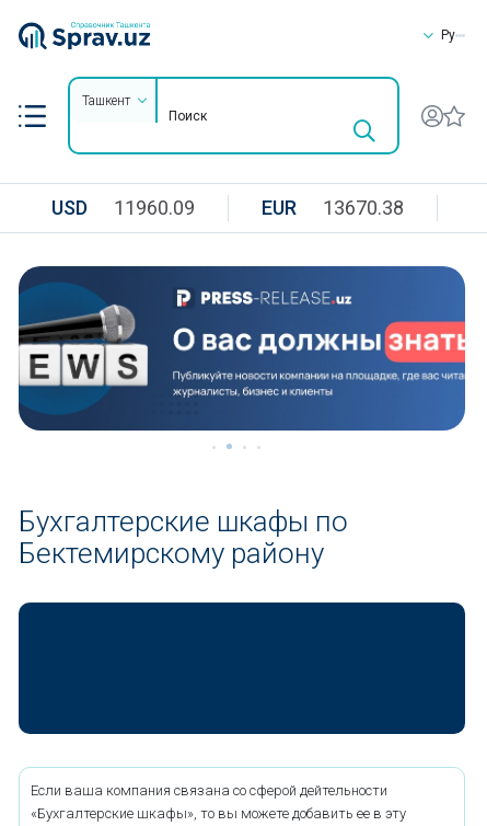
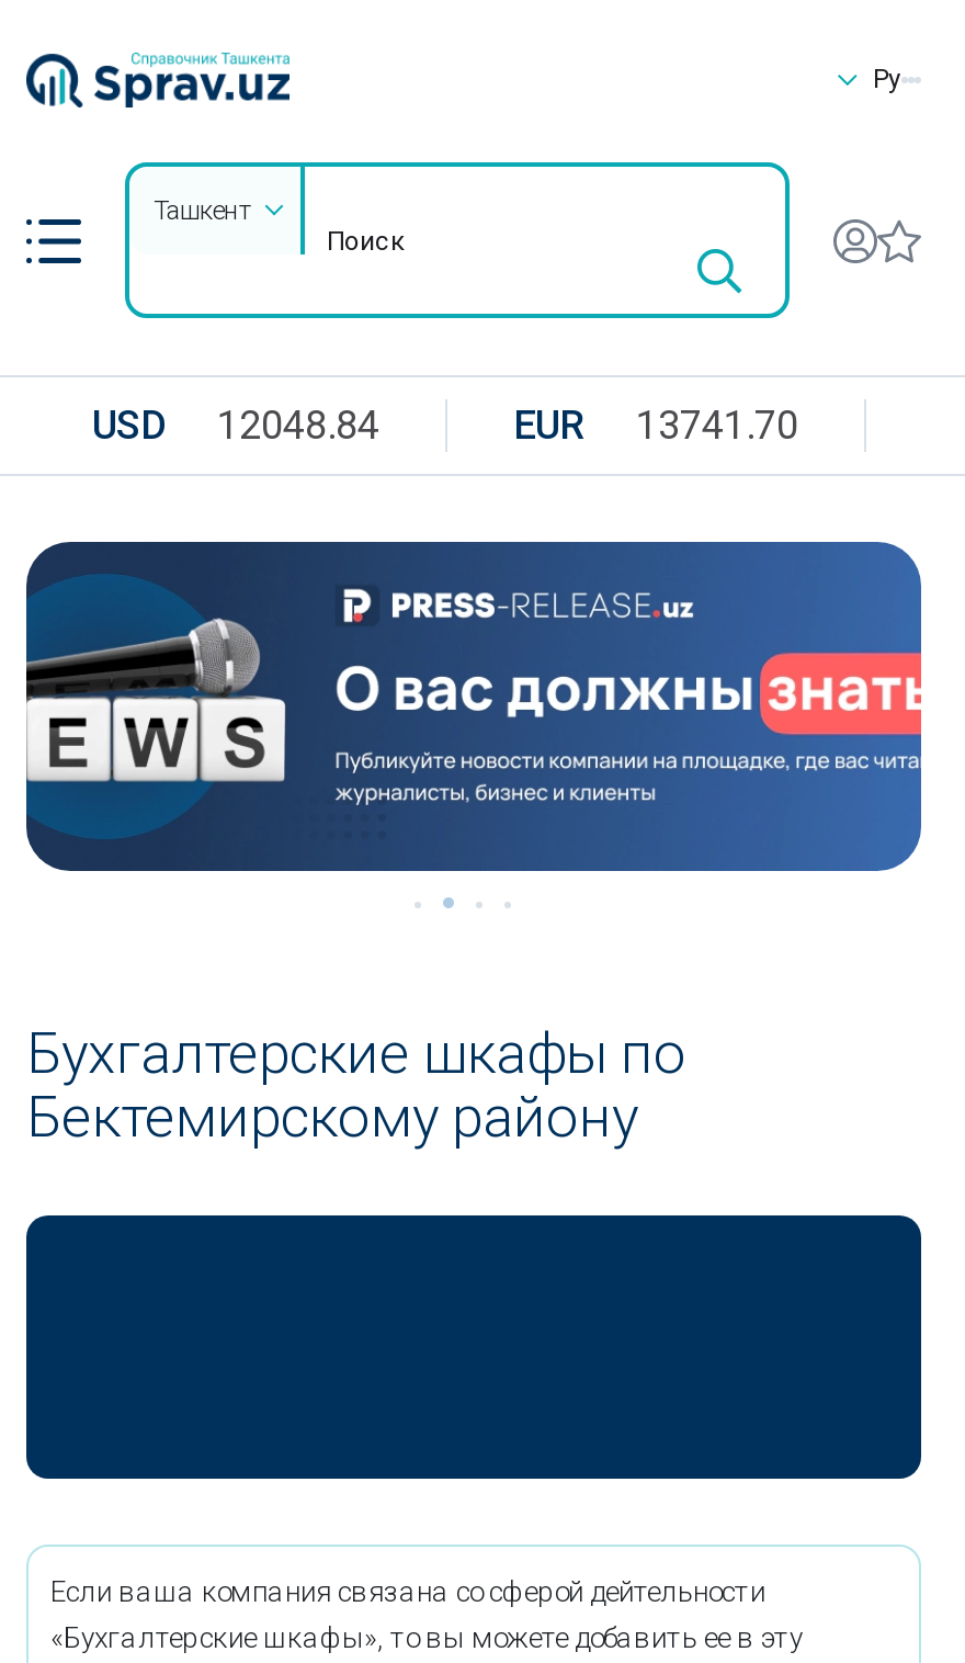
[51,196,195,219] USD 11960.09 -> [92,401,379,448] USD 12048.84
[262,196,404,219] EUR 13670.38 -> [513,401,798,448] EUR 13741.70

